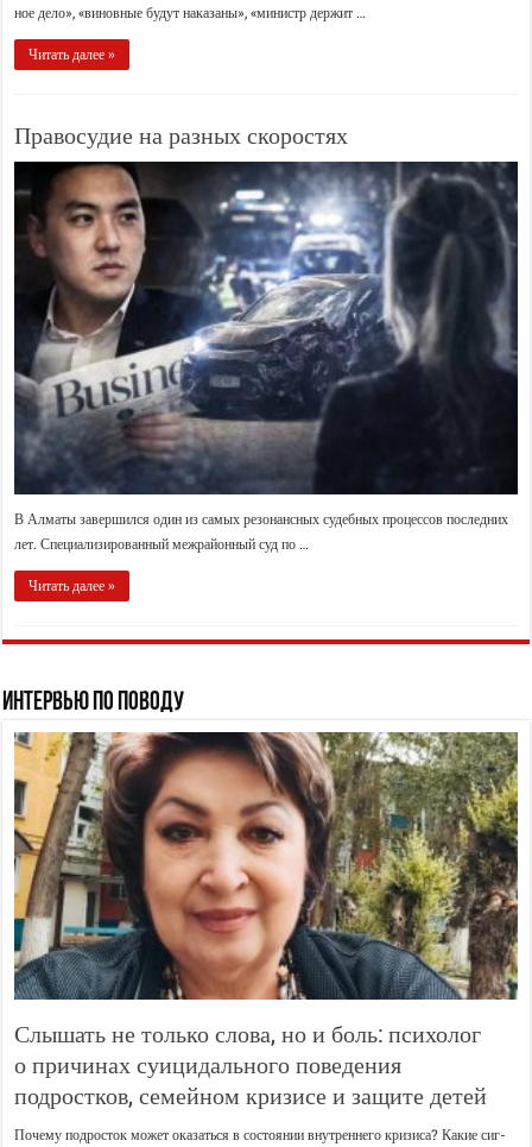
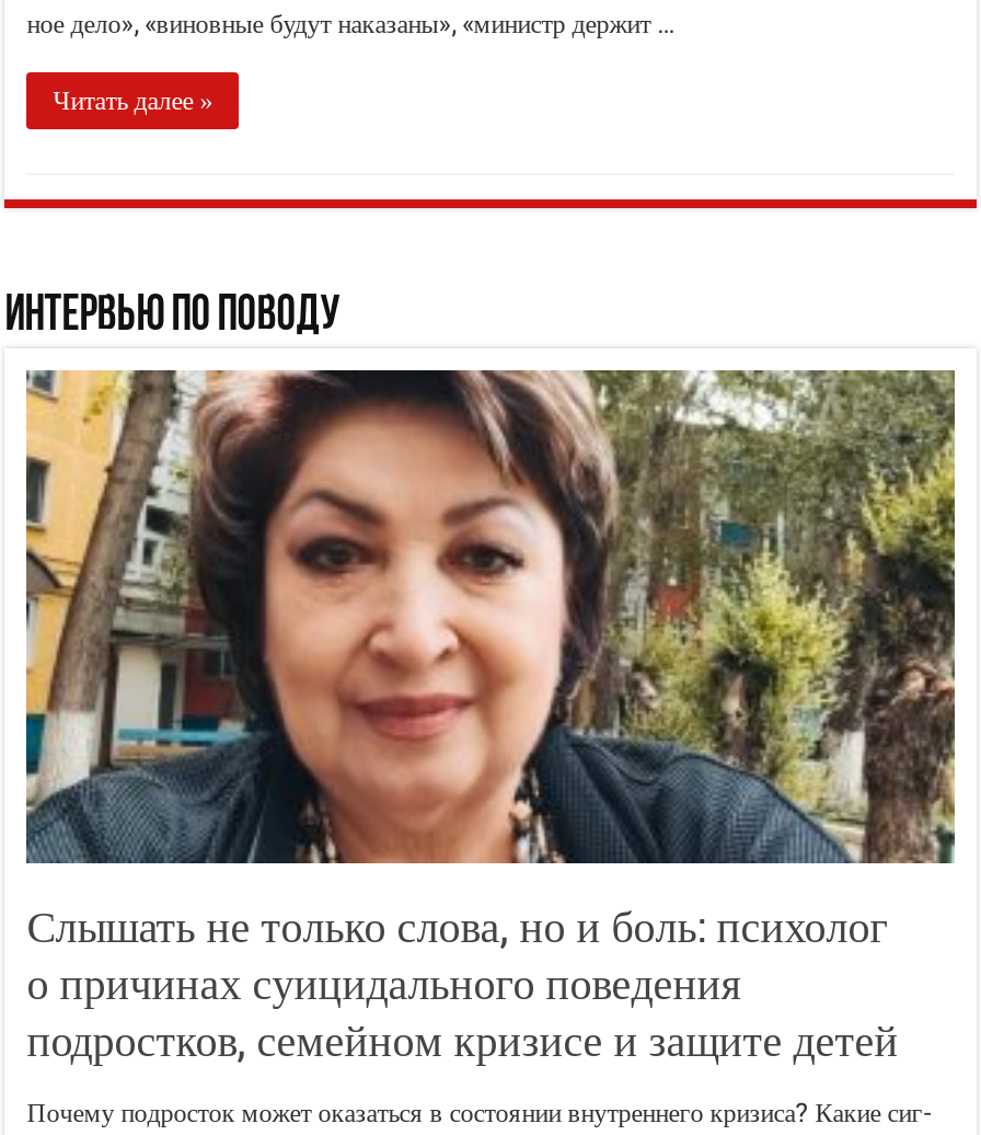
[14,119,348,150] Правосудие на разных скоростях -> none
[13,160,519,595] [image] | В Алматы завершился один из самых резонансных судебных процессов последних | лет. Специализированный межрайонный суд по … | Читать далее » -> none

